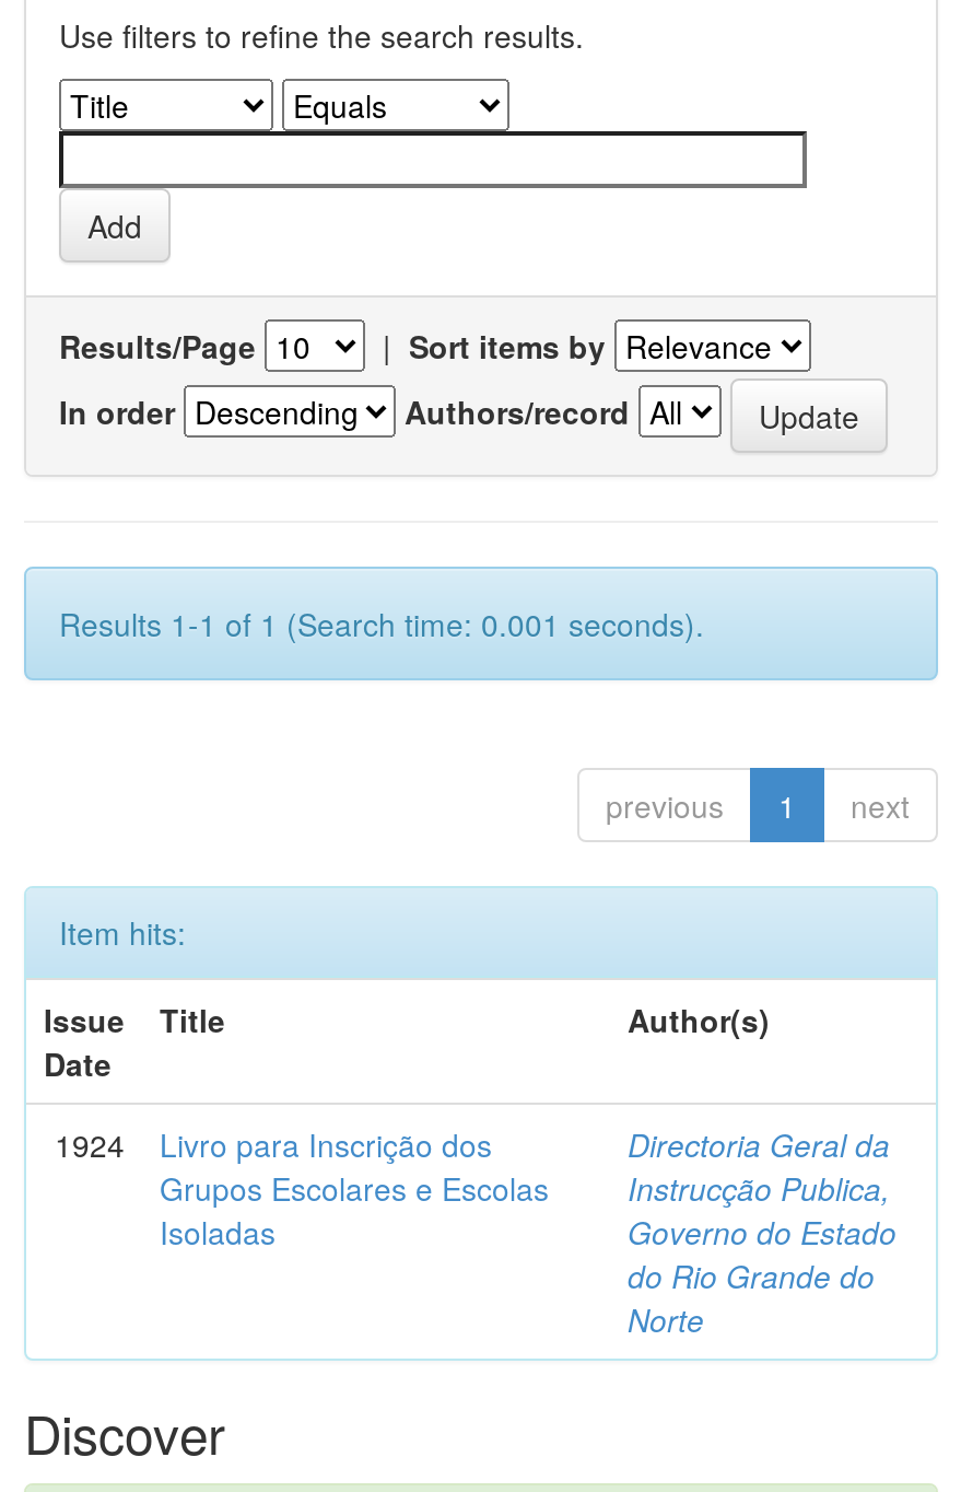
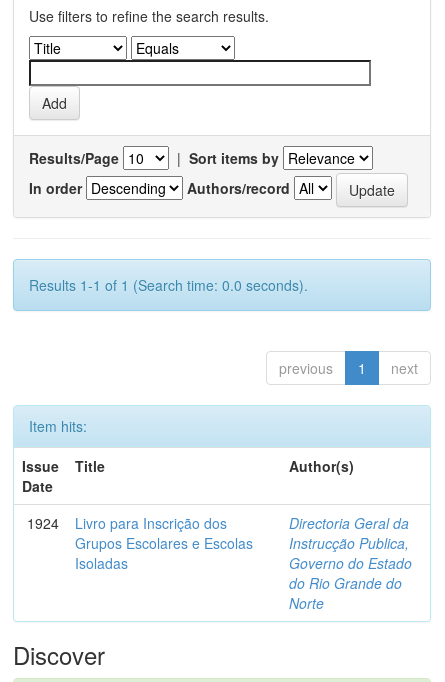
[59,602,704,645] Results 1-1 of 1 (Search time: 0.001 seconds). -> [29,275,308,295] Results 1-1 of 1 (Search time: 0.0 seconds).

